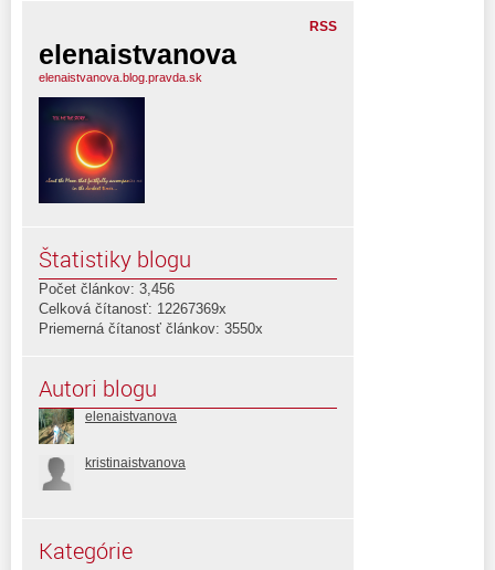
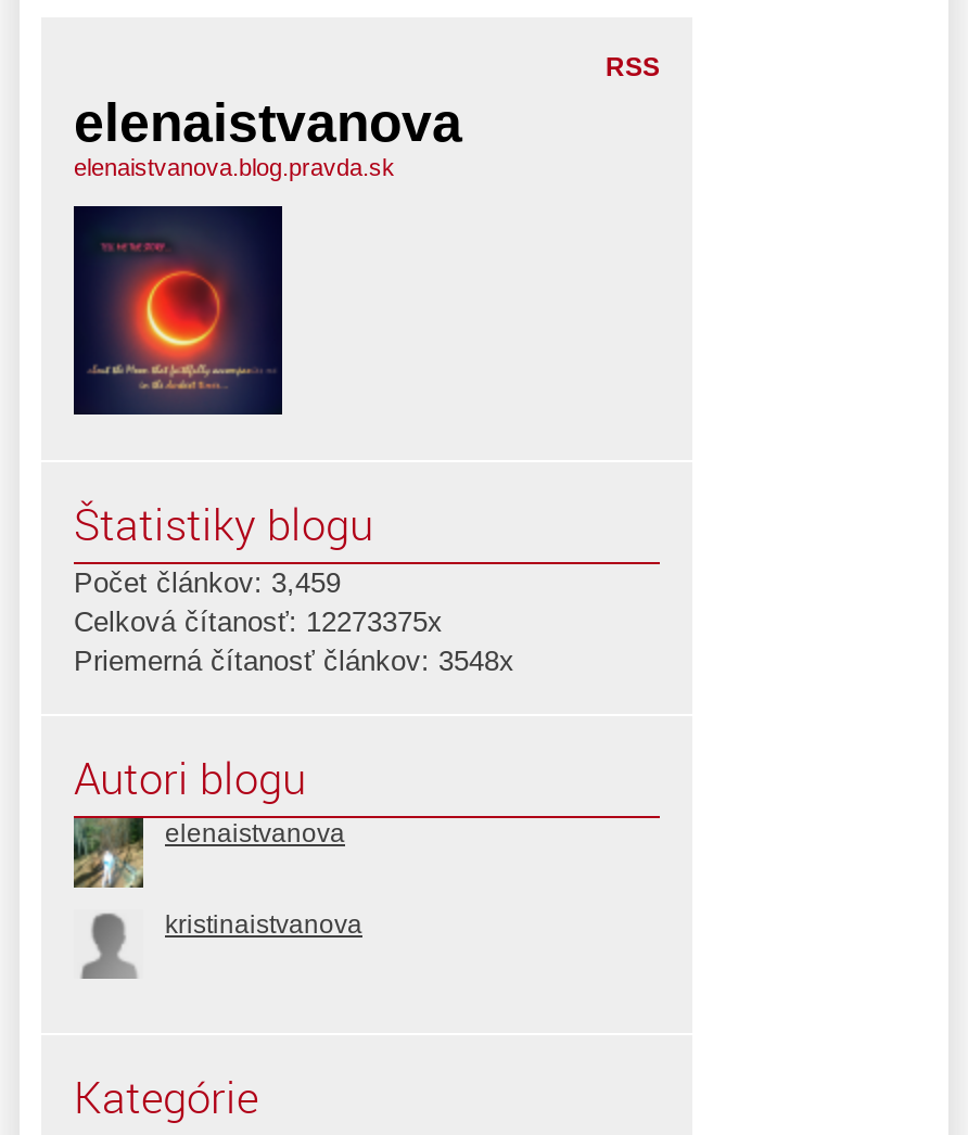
[39,281,175,297] Počet článkov: 3,456 -> [74,567,341,599] Počet článkov: 3,459
[39,301,227,317] Celková čítanosť: 12267369x -> [74,606,443,638] Celková čítanosť: 12273375x
[39,321,263,337] Priemerná čítanosť článkov: 3550x -> [74,645,514,678] Priemerná čítanosť článkov: 3548x

